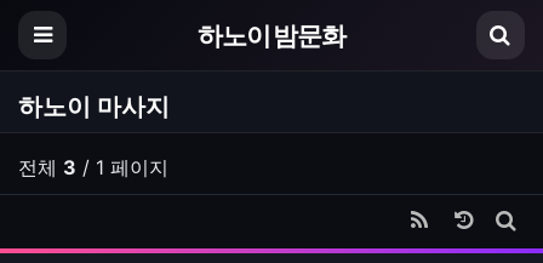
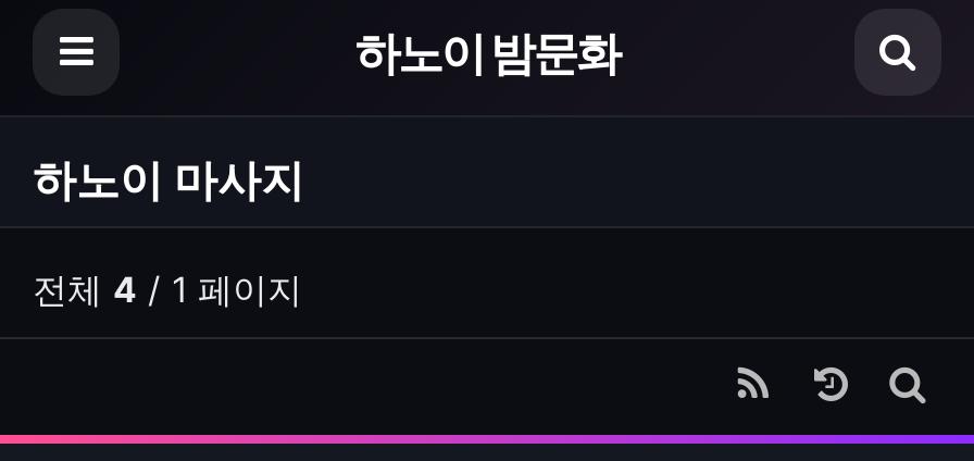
[18,155,168,179] 전체 3 / 1 페이지 -> [33,267,302,311] 전체 4 / 1 페이지

